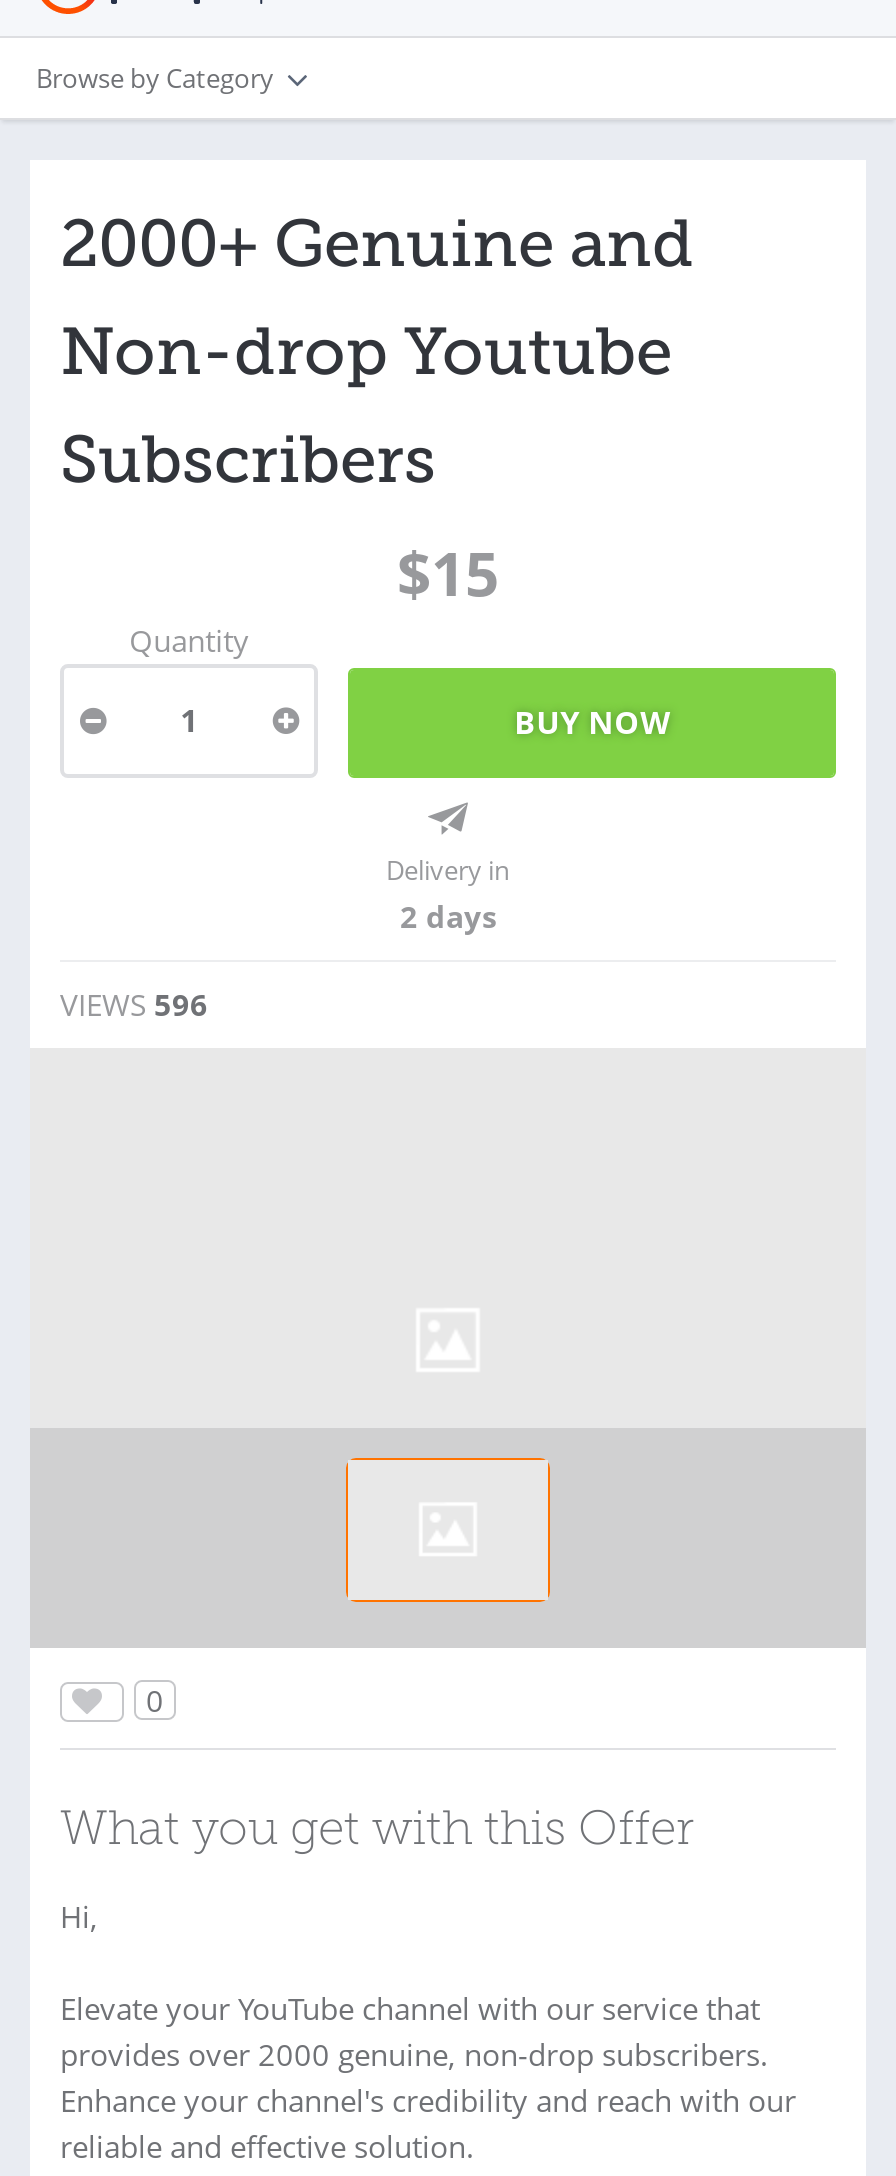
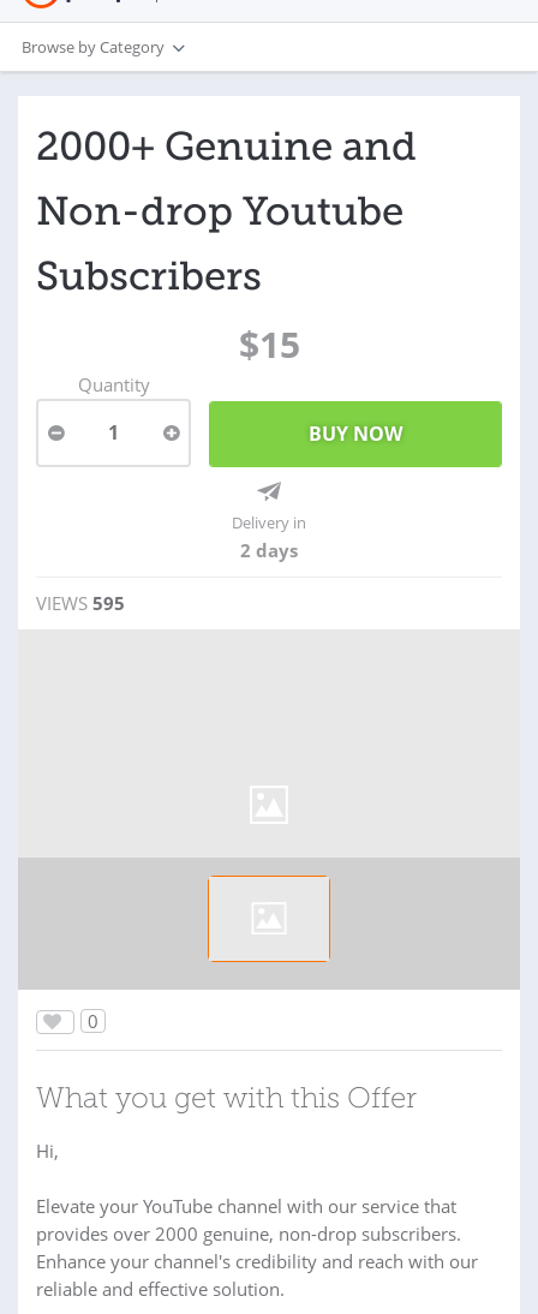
[60,984,208,1024] VIEWS 596 -> [36,591,125,615] VIEWS 595

